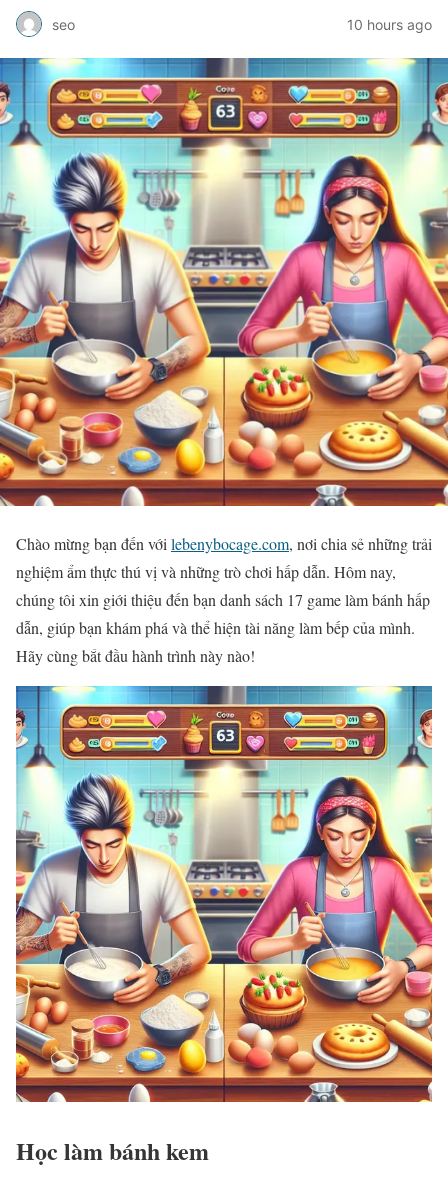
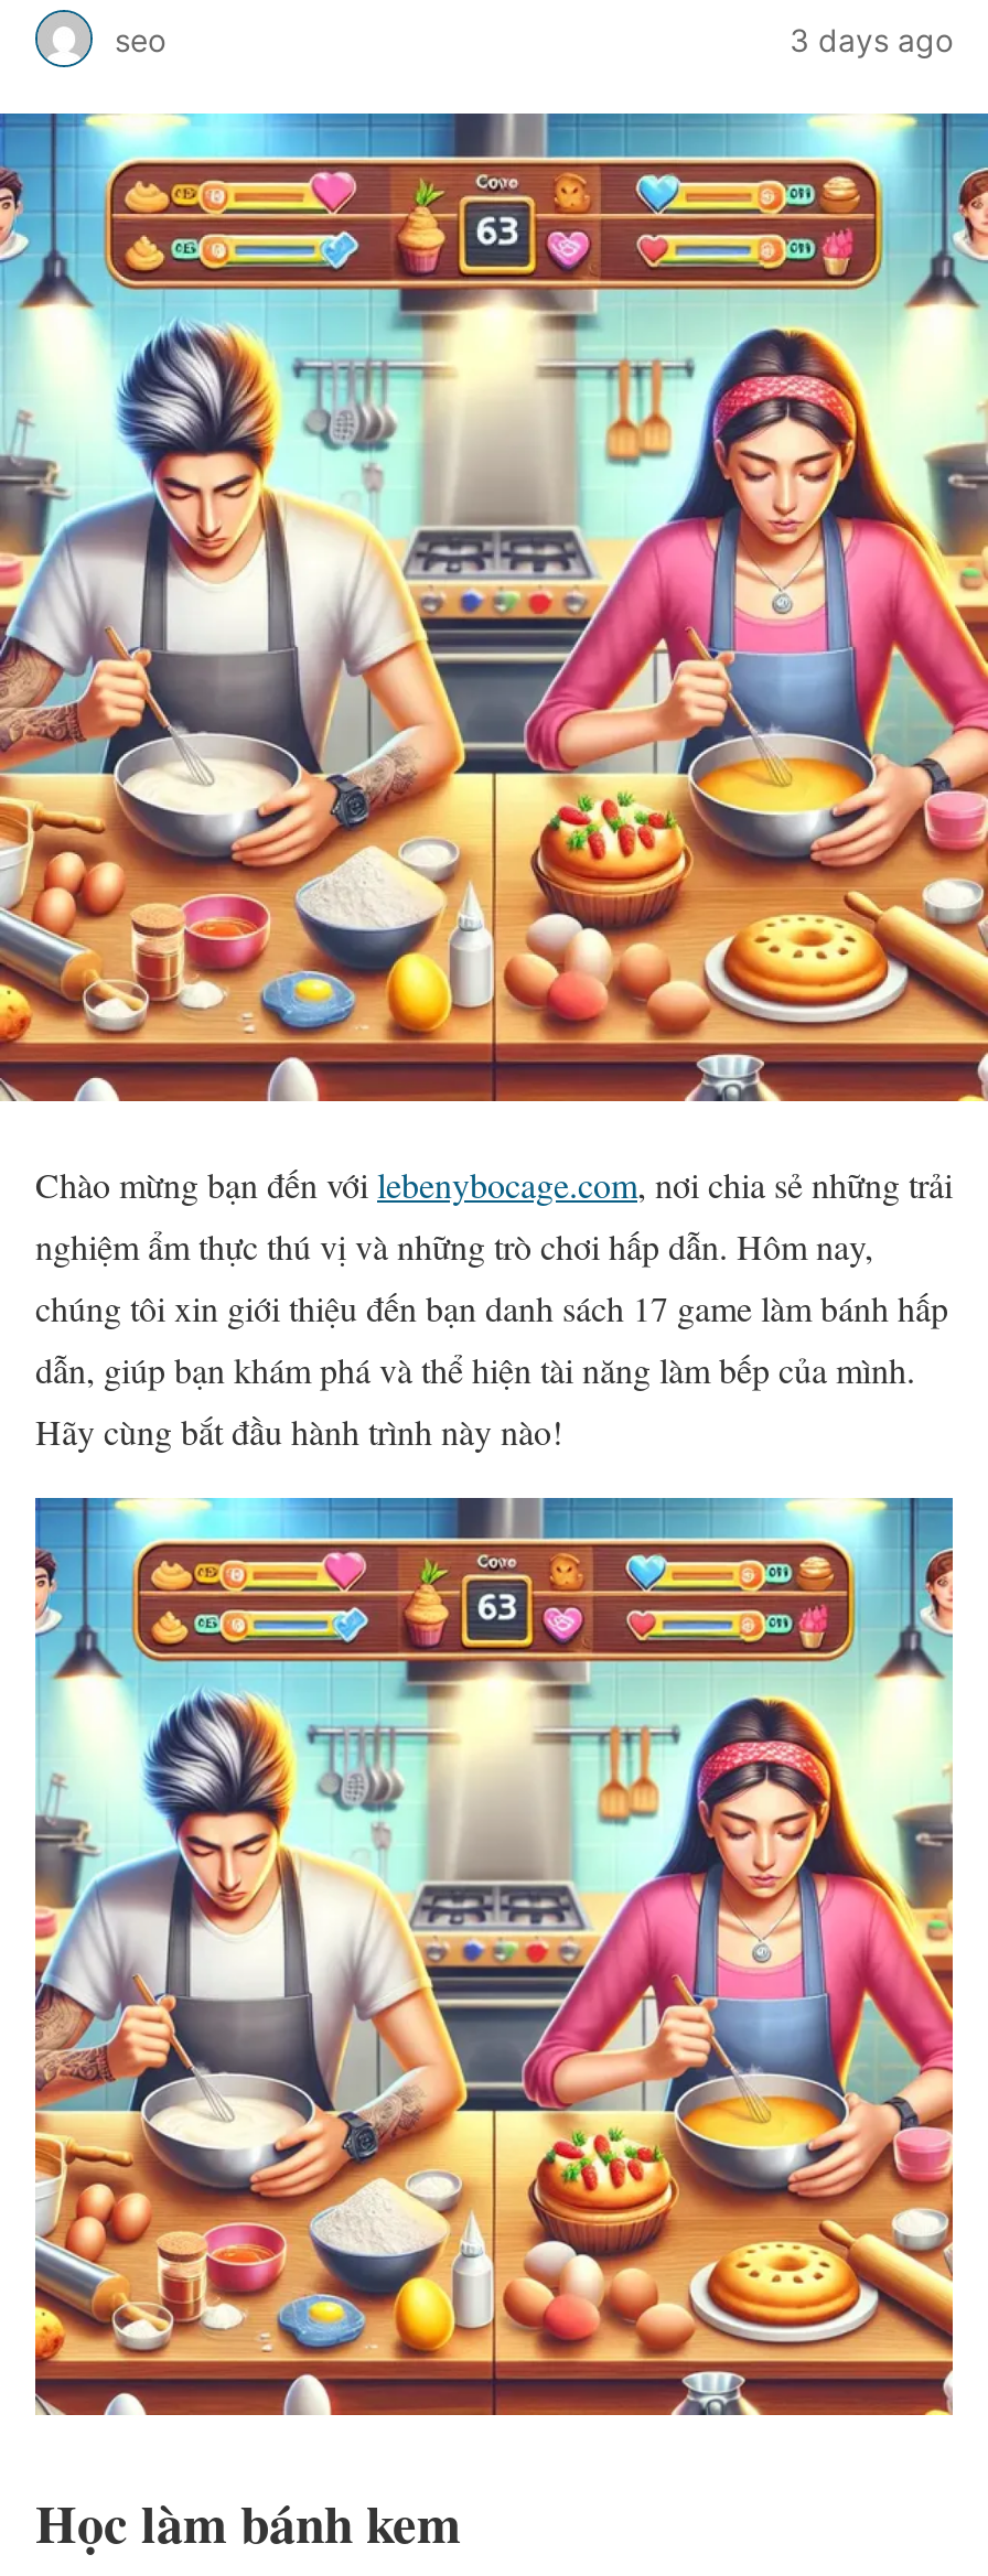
[347,15,432,32] 10 hours ago -> [790,20,953,57] 3 days ago

